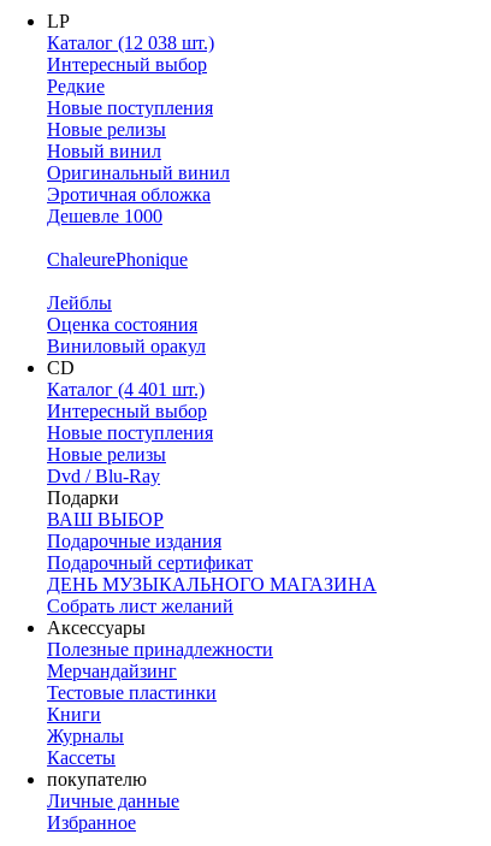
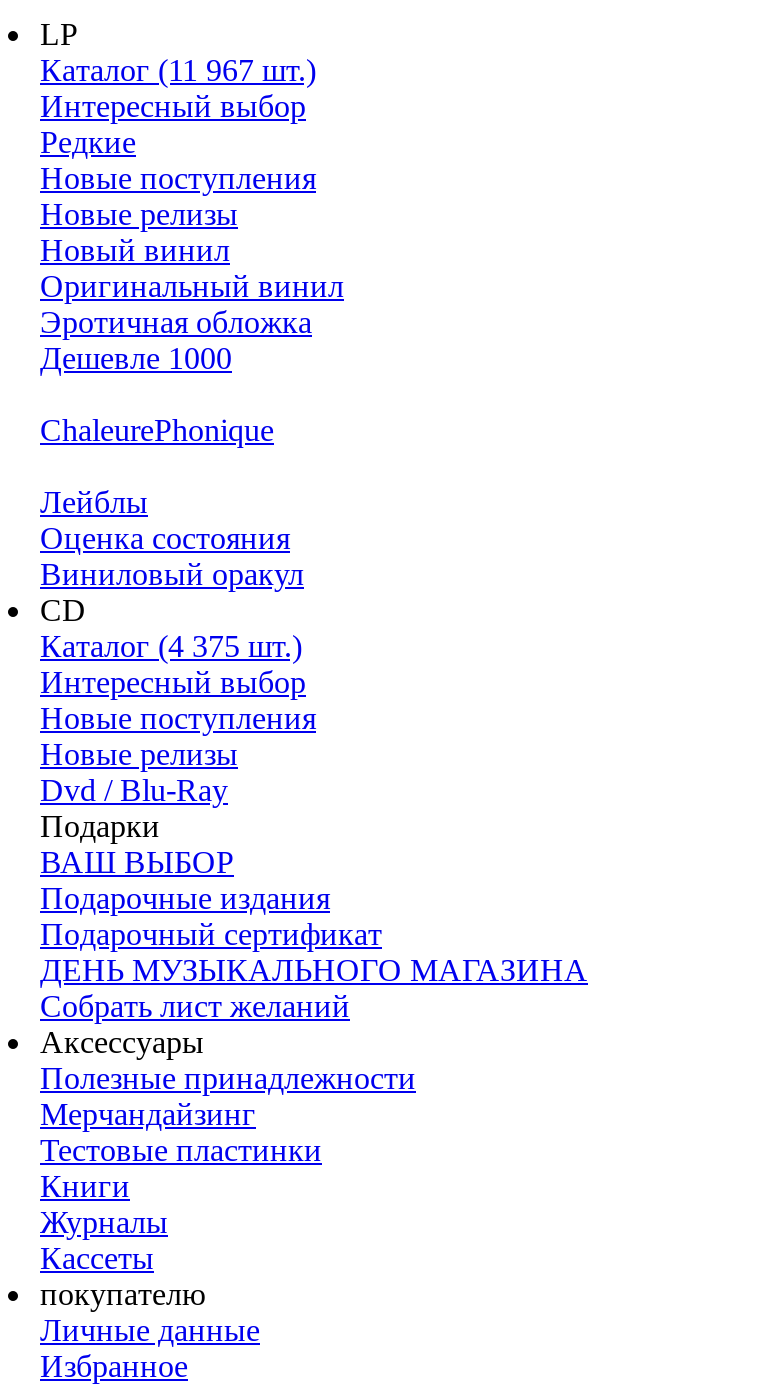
[47,33,214,53] Каталог (12 038 шт.) -> [40,54,316,88] Каталог (11 967 шт.)
[47,380,205,400] Каталог (4 401 шт.) -> [40,630,302,664] Каталог (4 375 шт.)

